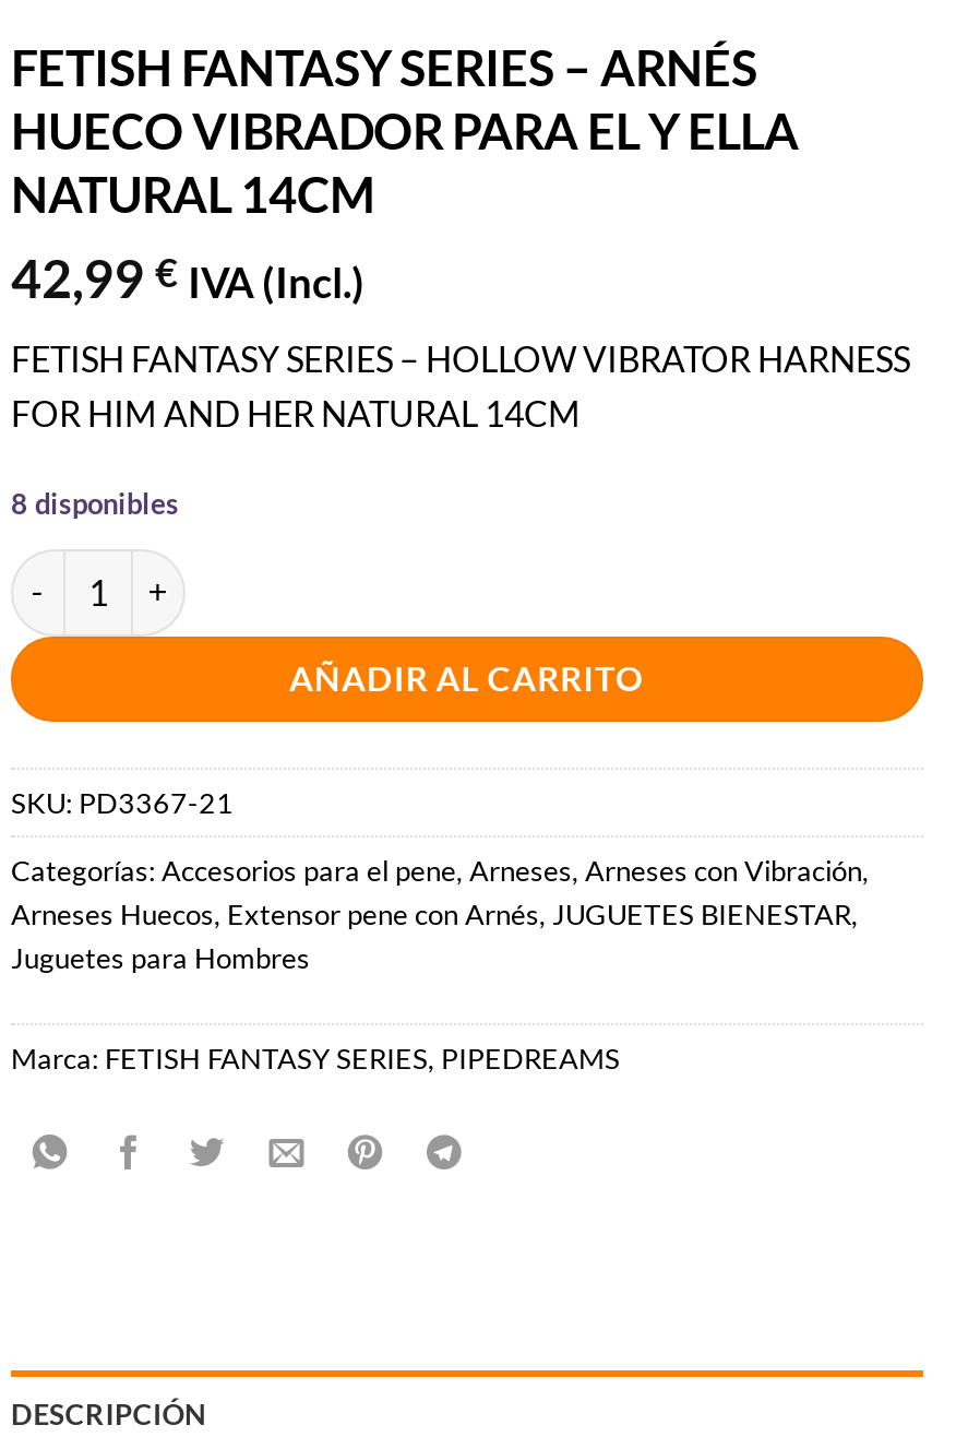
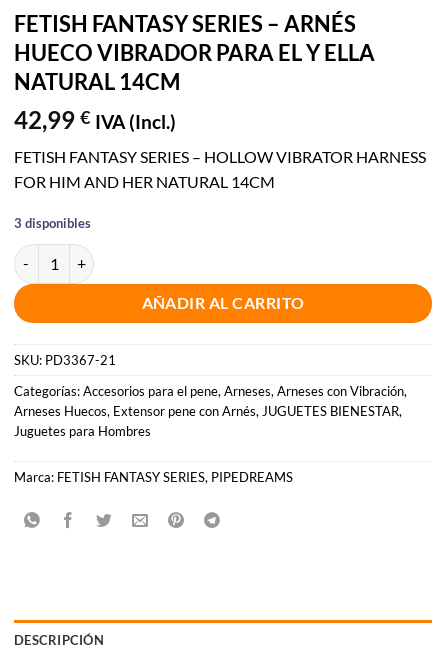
[11,485,179,520] 8 disponibles -> [14,215,91,231] 3 disponibles

